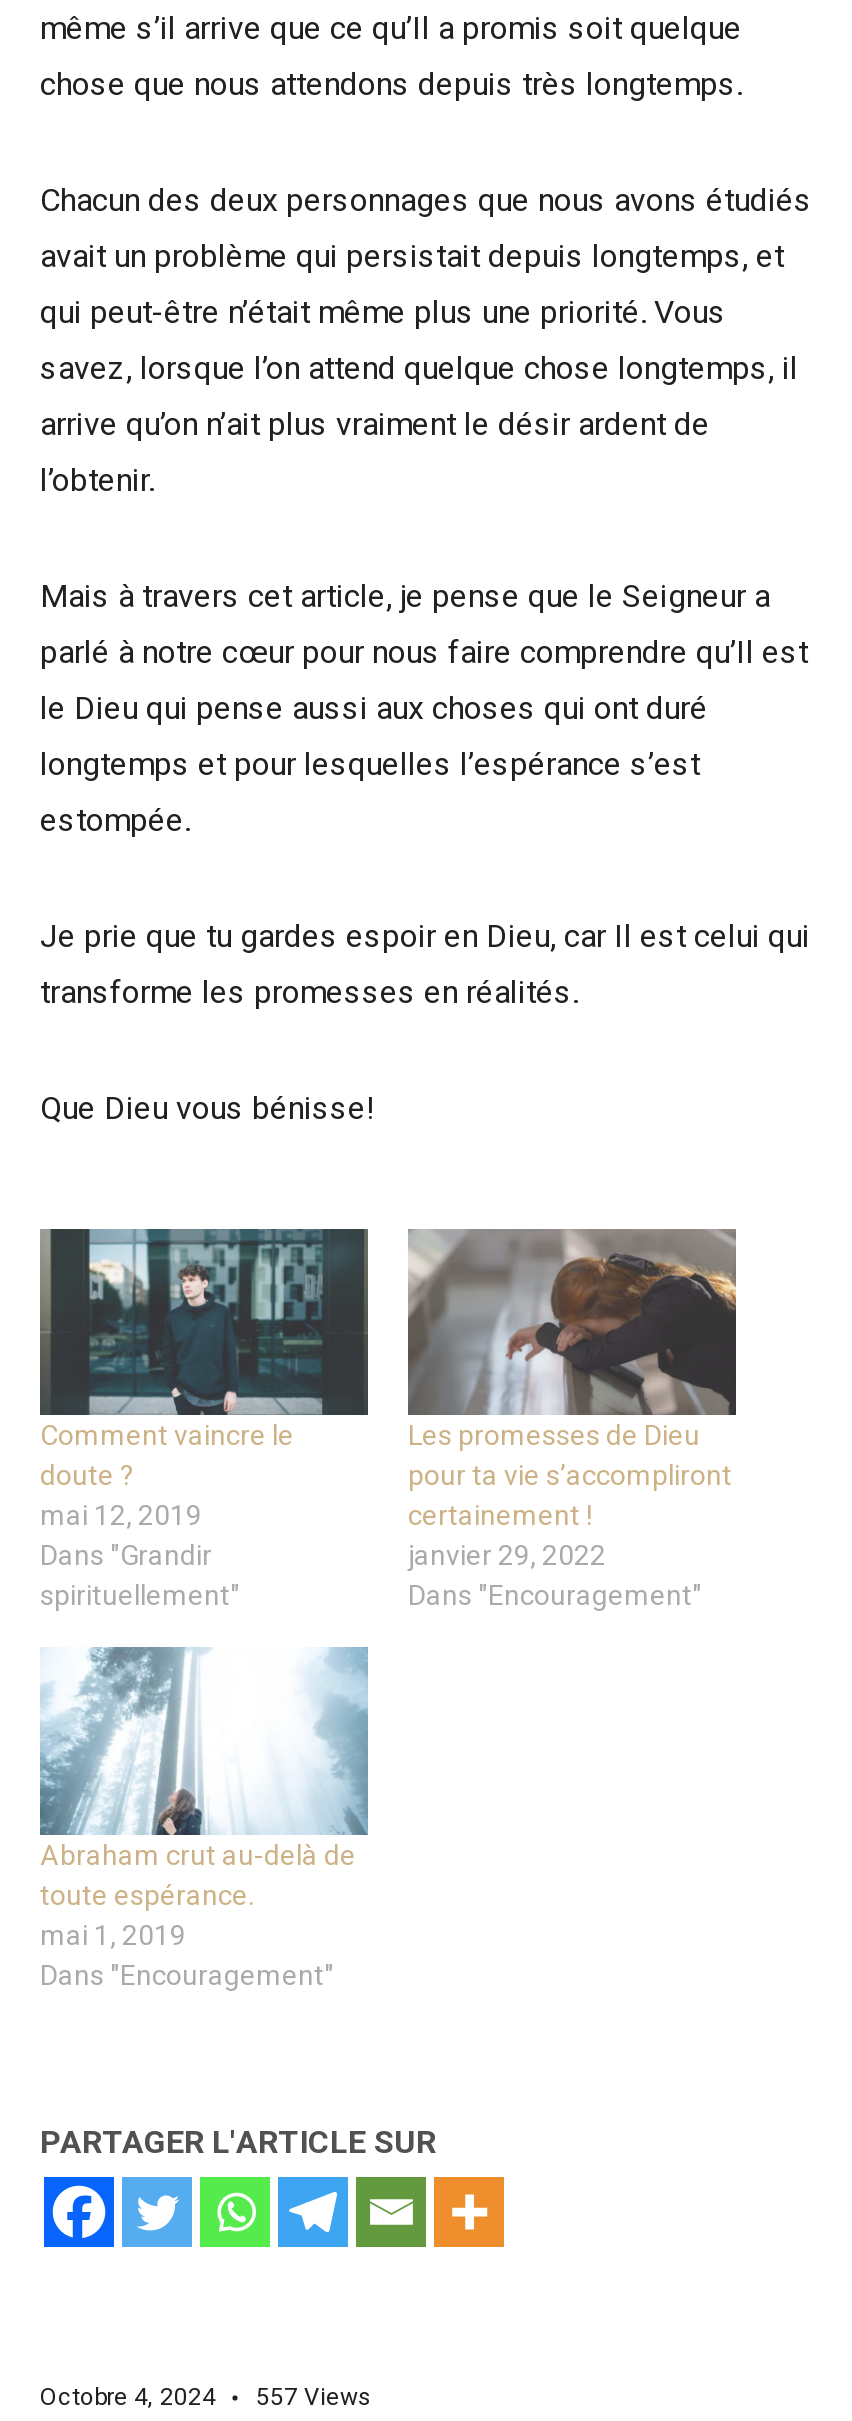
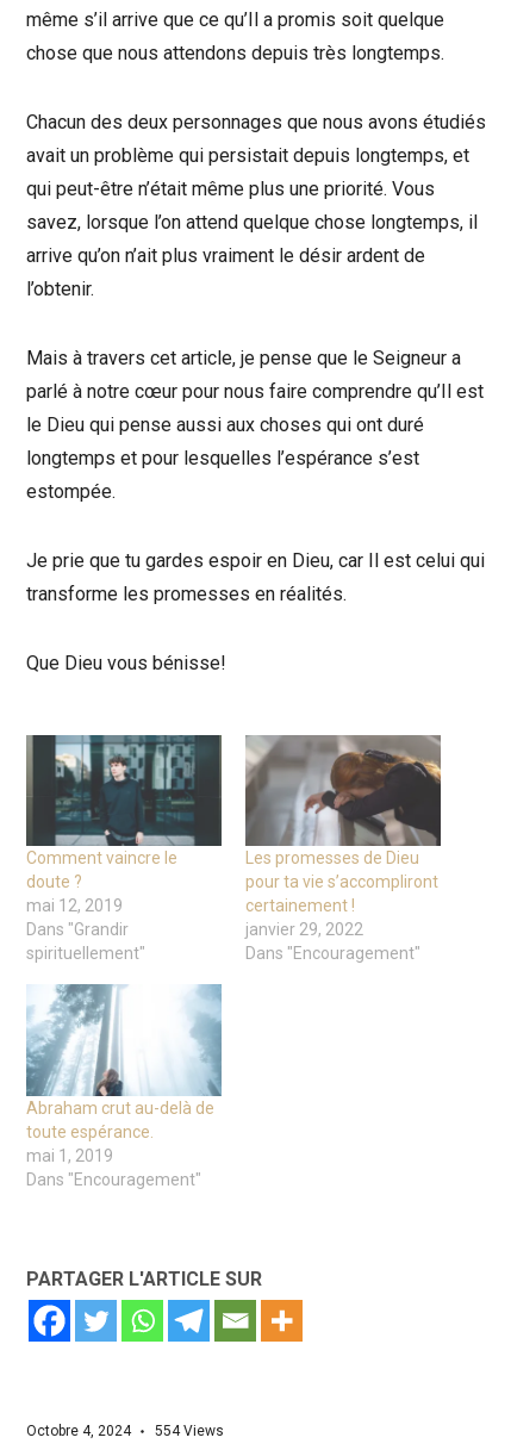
[40,2383,372,2411] Octobre 4, 2024 557 Views -> [26,1423,224,1439] Octobre 4, 2024 554 Views

